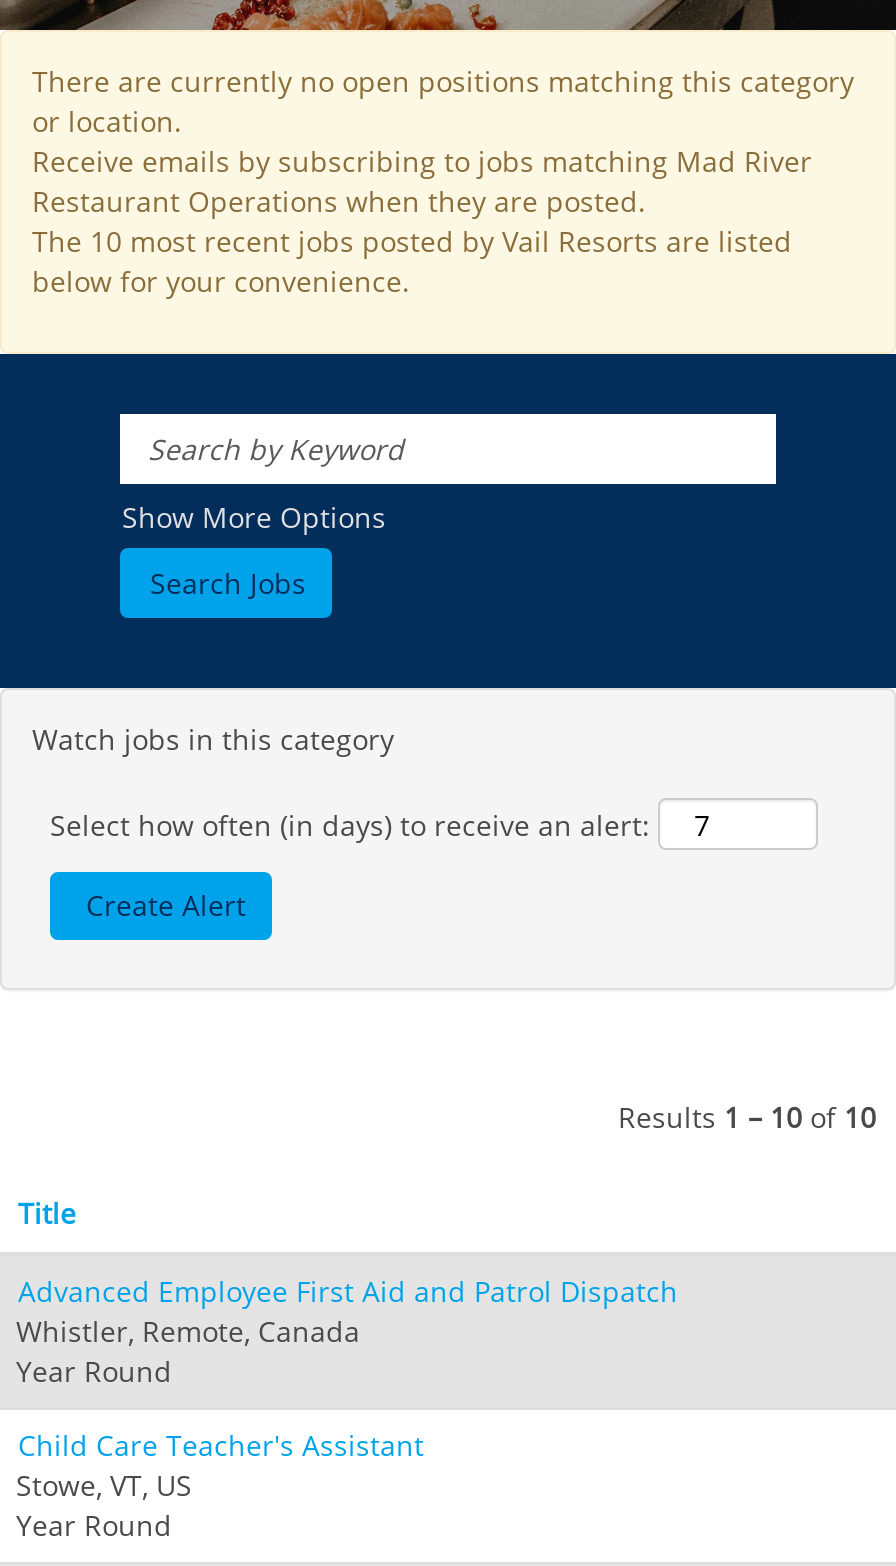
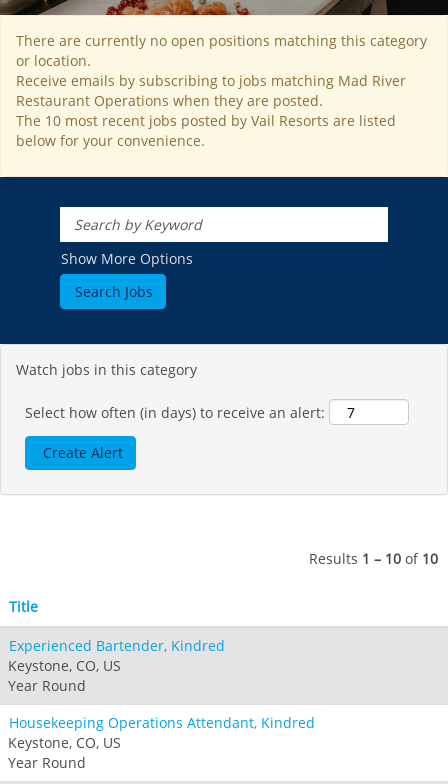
[16,1271,678,1349] Advanced Employee First Aid and Patrol Dispatch | Whistler, Remote, Canada -> [8,635,225,674] Experienced Bartender, Kindred | Keystone, CO, US
[16,1425,424,1503] Child Care Teacher's Assistant | Stowe, VT, US -> [8,712,315,751] Housekeeping Operations Attendant, Kindred | Keystone, CO, US

